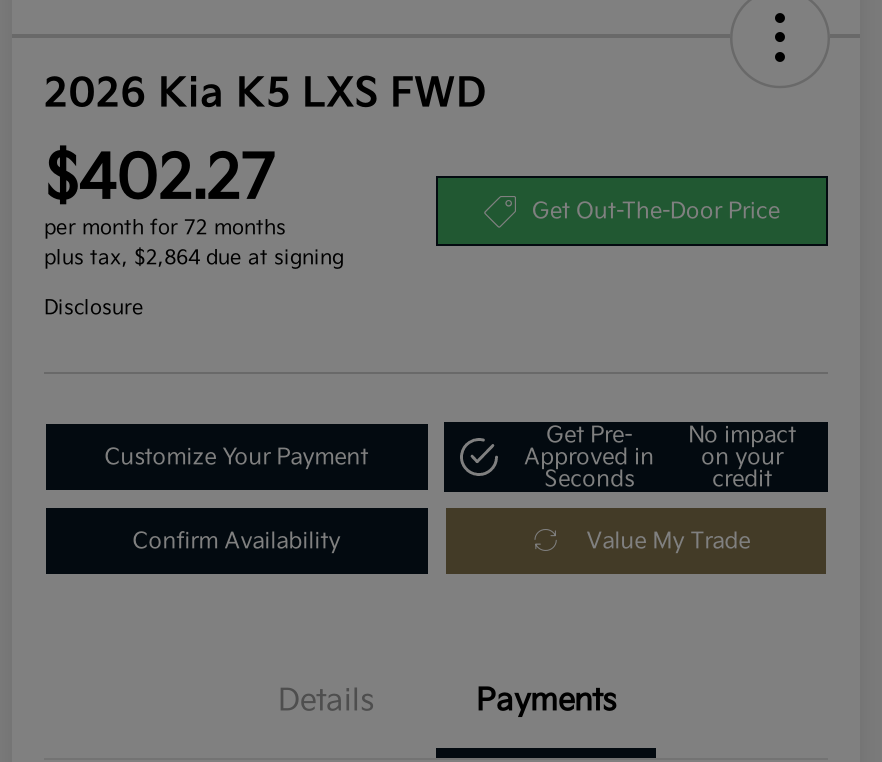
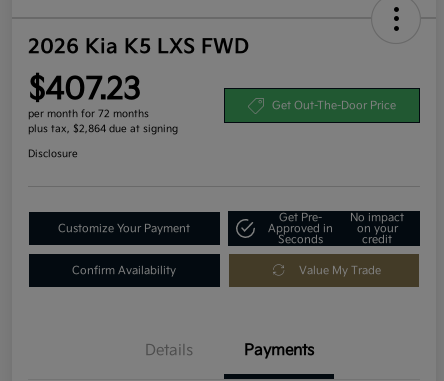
[44,144,274,216] $402.27 -> [28,72,141,108] $407.23

